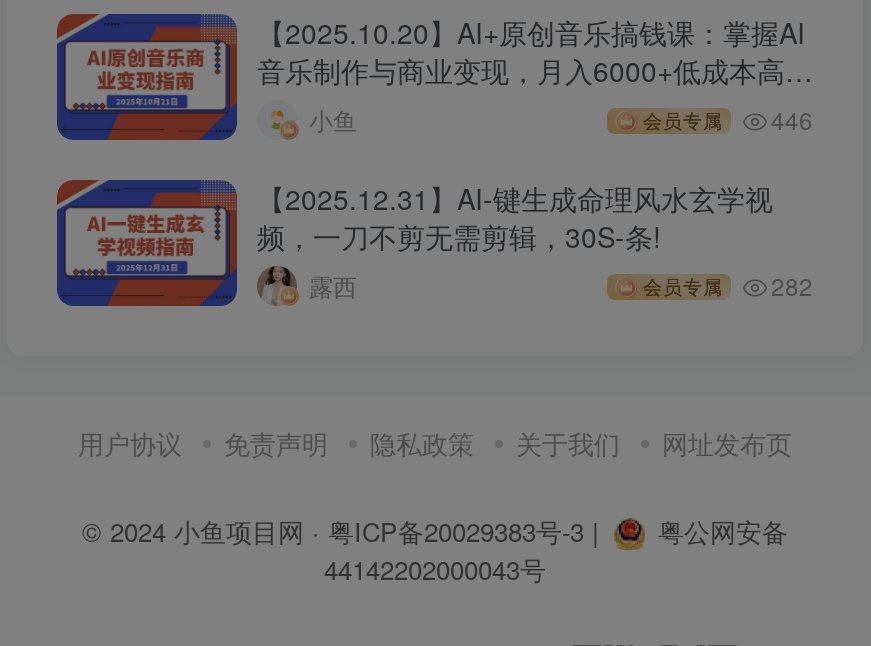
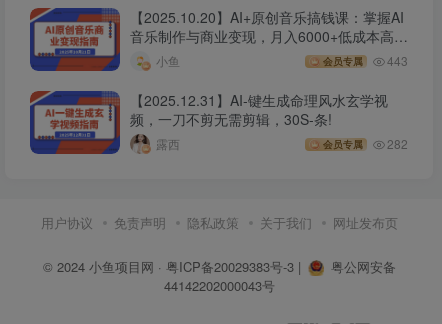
[643,103,813,137] 会员专属 446 -> [323,52,408,69] 会员专属 443

